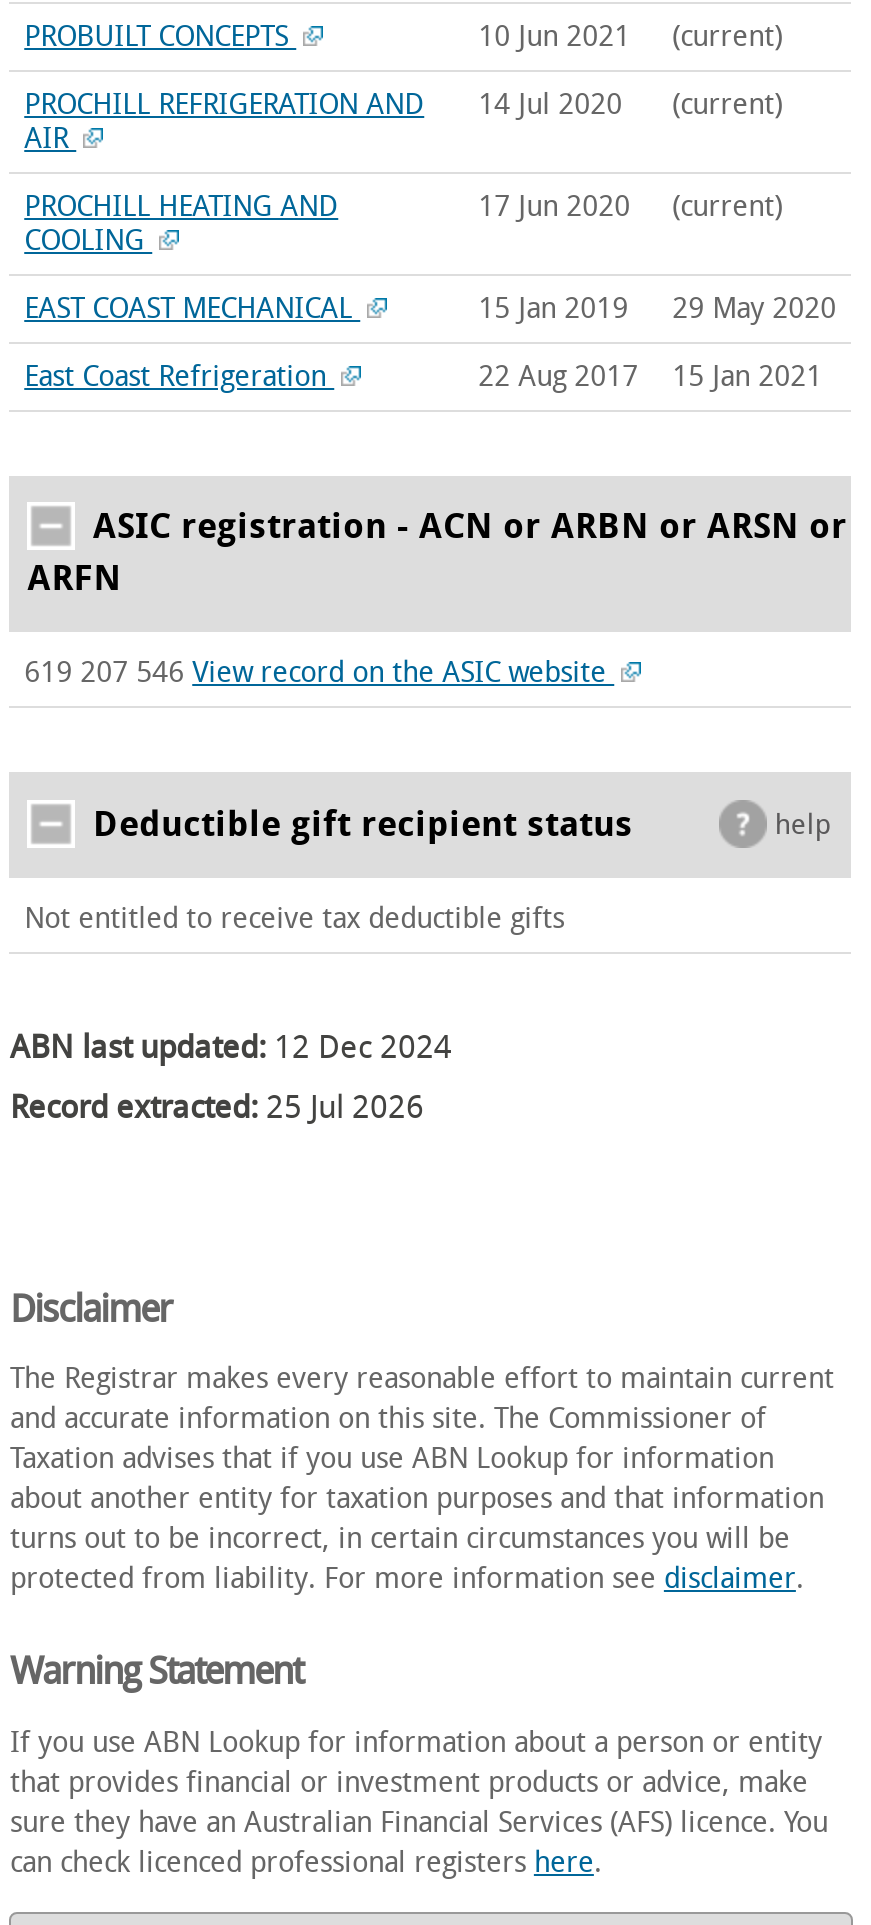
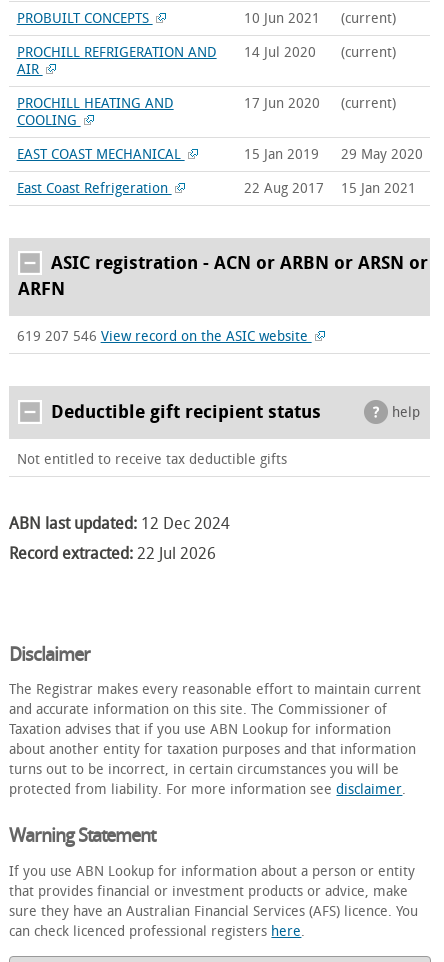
[10,1088,424,1126] Record extracted: 25 Jul 2026 -> [9,544,216,563] Record extracted: 22 Jul 2026

